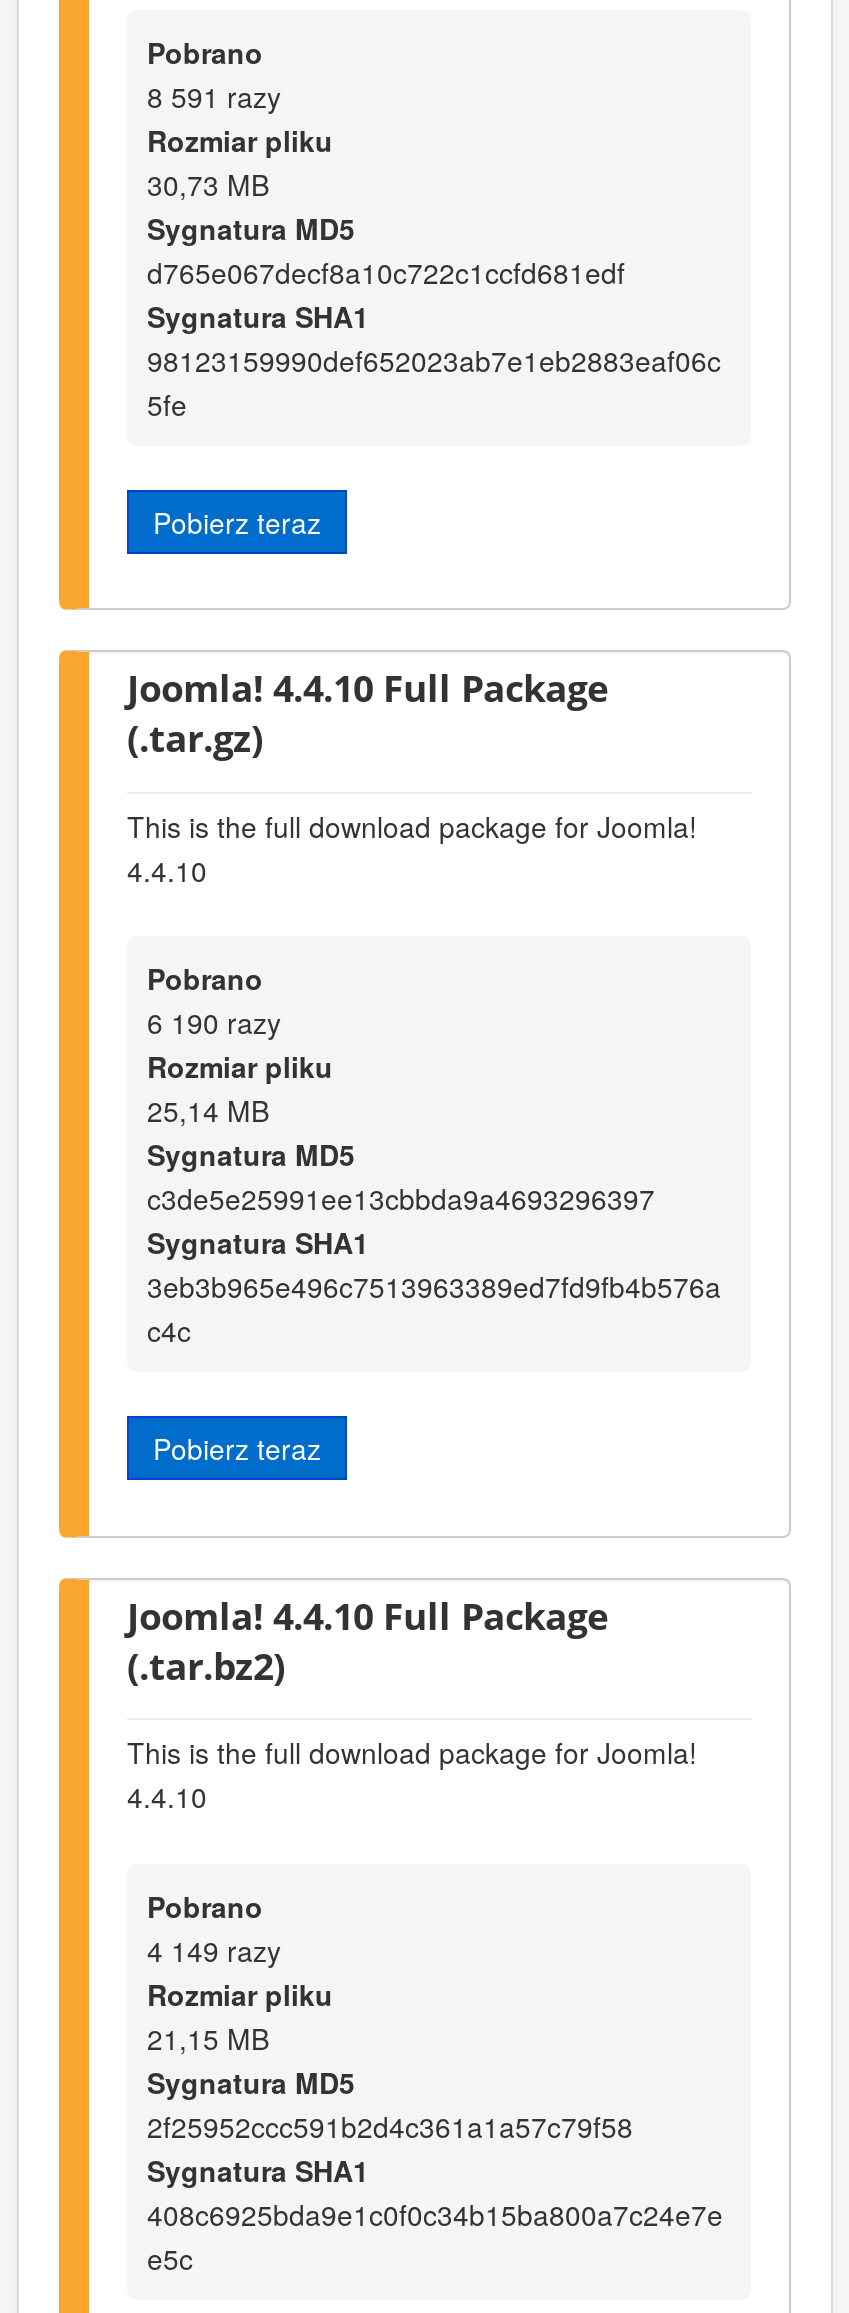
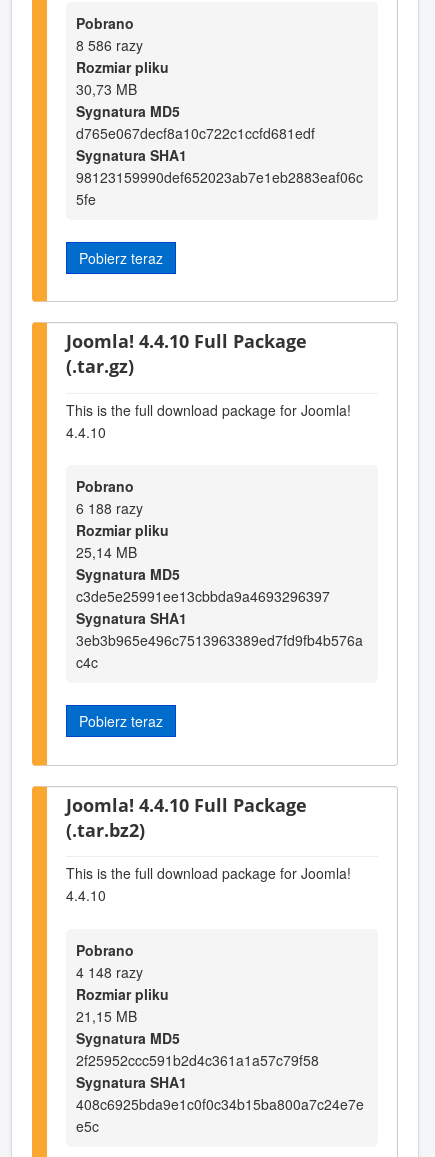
[147,76,281,116] 8 591 razy -> [76,35,143,55] 8 586 razy
[147,1002,281,1042] 6 190 razy -> [76,498,143,518] 6 188 razy
[147,1929,281,1969] 4 149 razy -> [76,961,143,981] 4 148 razy

